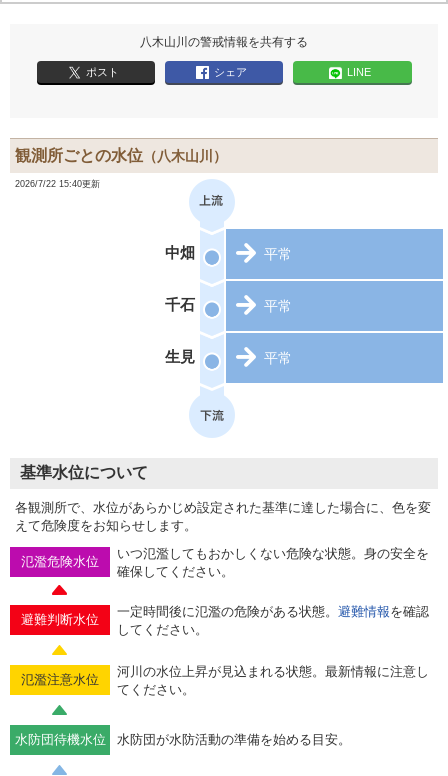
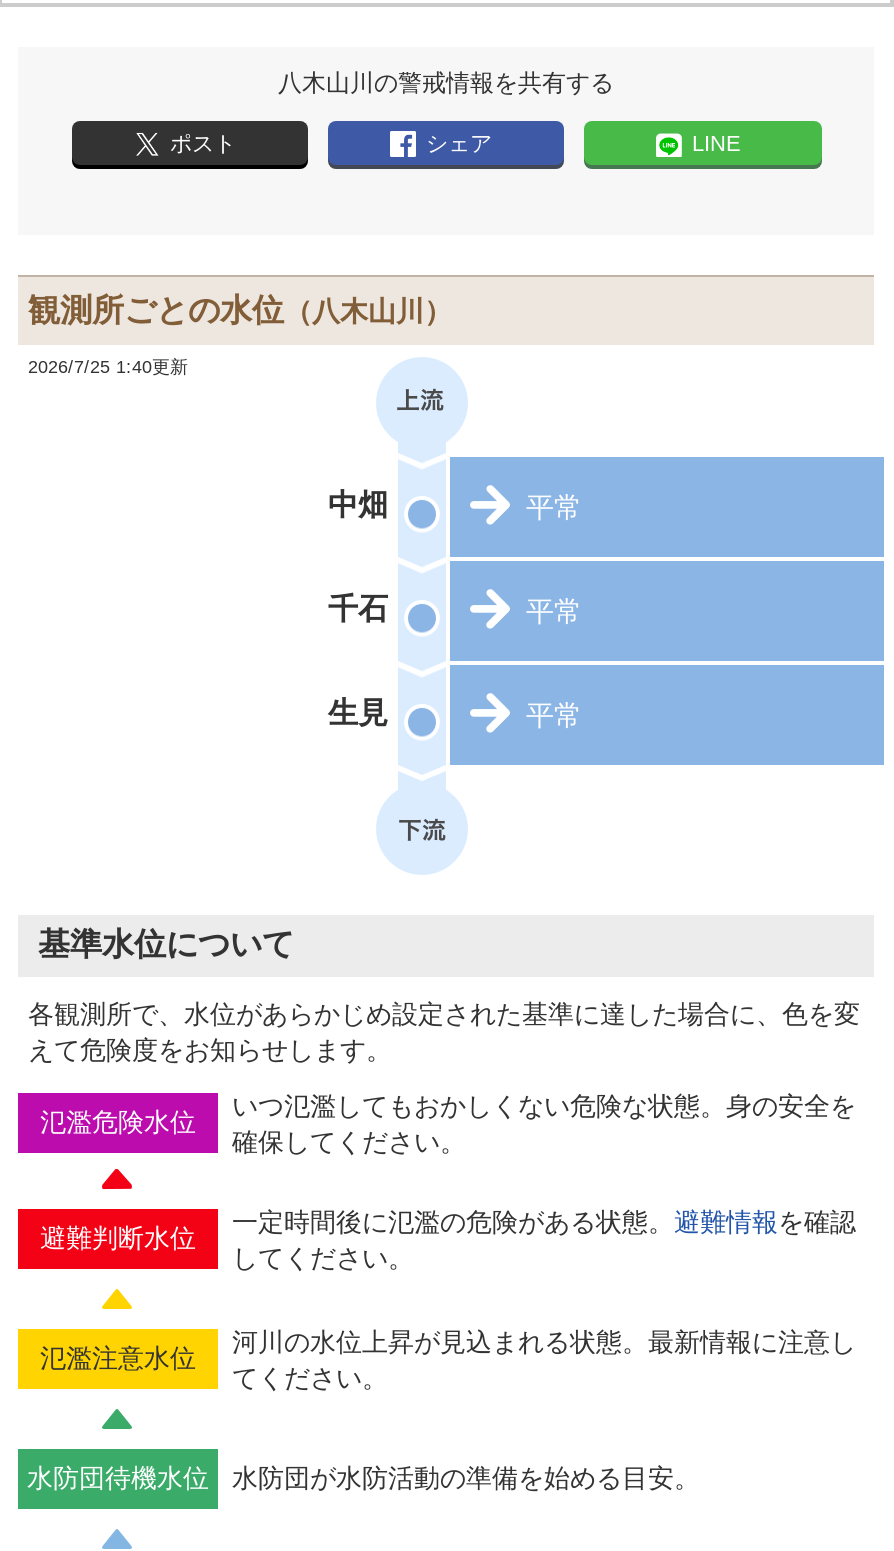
[15,179,100,189] 2026/7/22 15:40更新 -> [28,357,188,377] 2026/7/25 1:40更新

